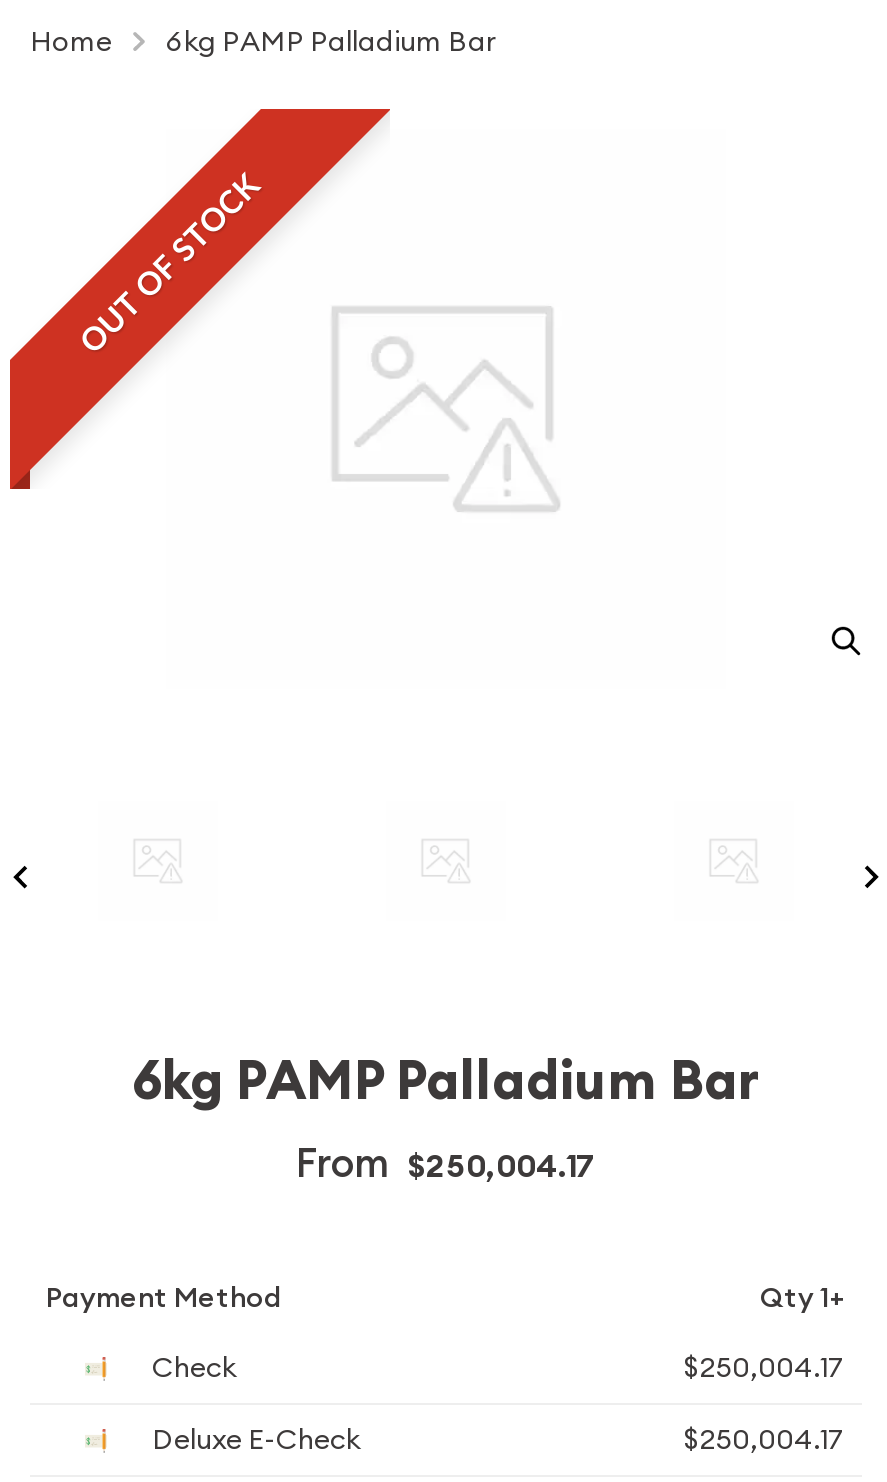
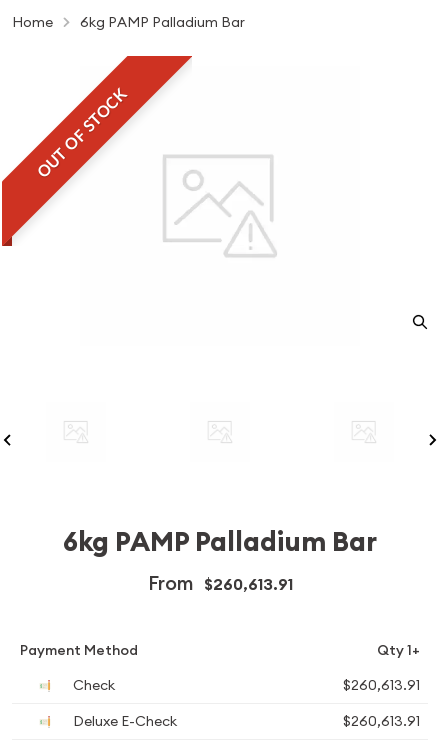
[296,1137,596,1189] From $250,004.17 -> [147,570,292,596] From $260,613.91
[684,1349,846,1385] $250,004.17 -> [343,676,420,694] $260,613.91
[684,1421,846,1457] $250,004.17 -> [343,712,420,730] $260,613.91

